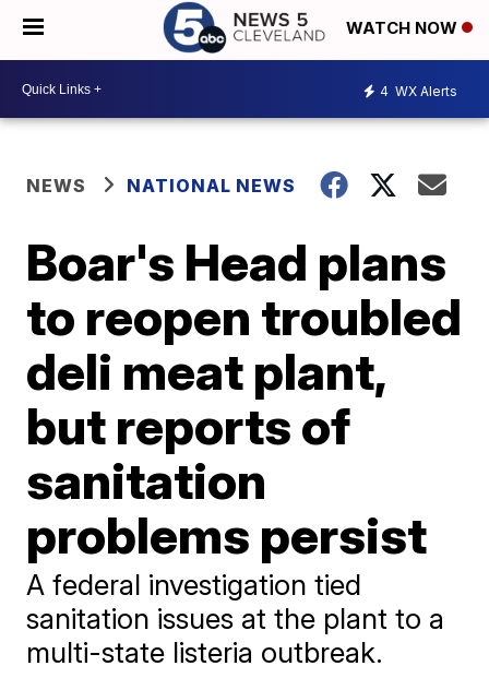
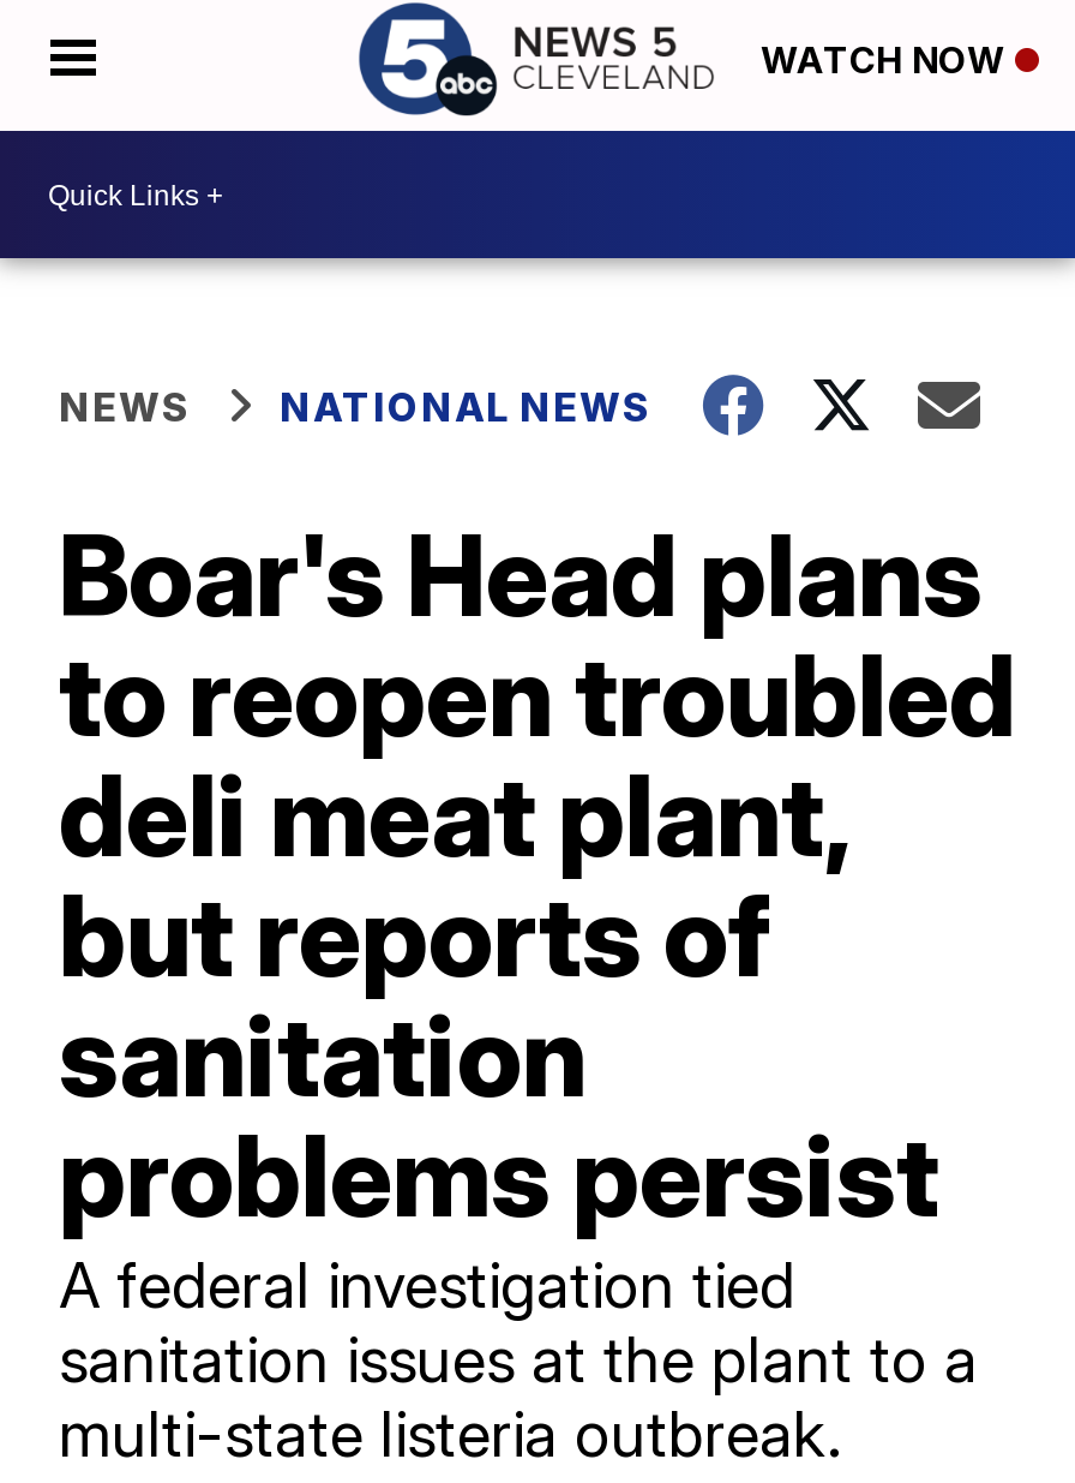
[380,82,457,99] 4 WX Alerts -> none

